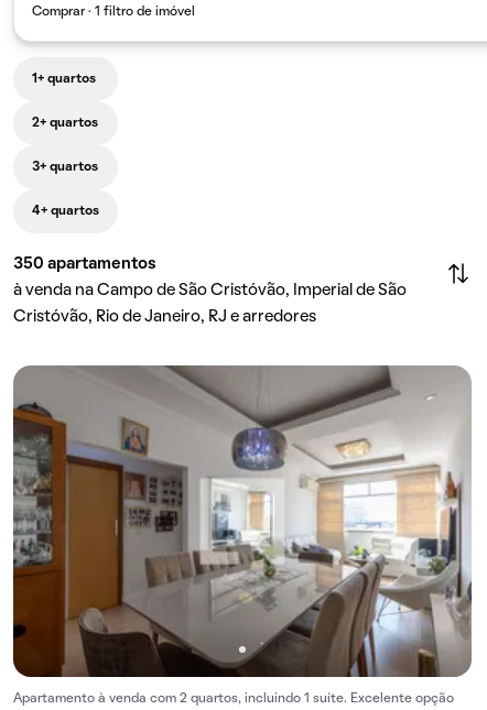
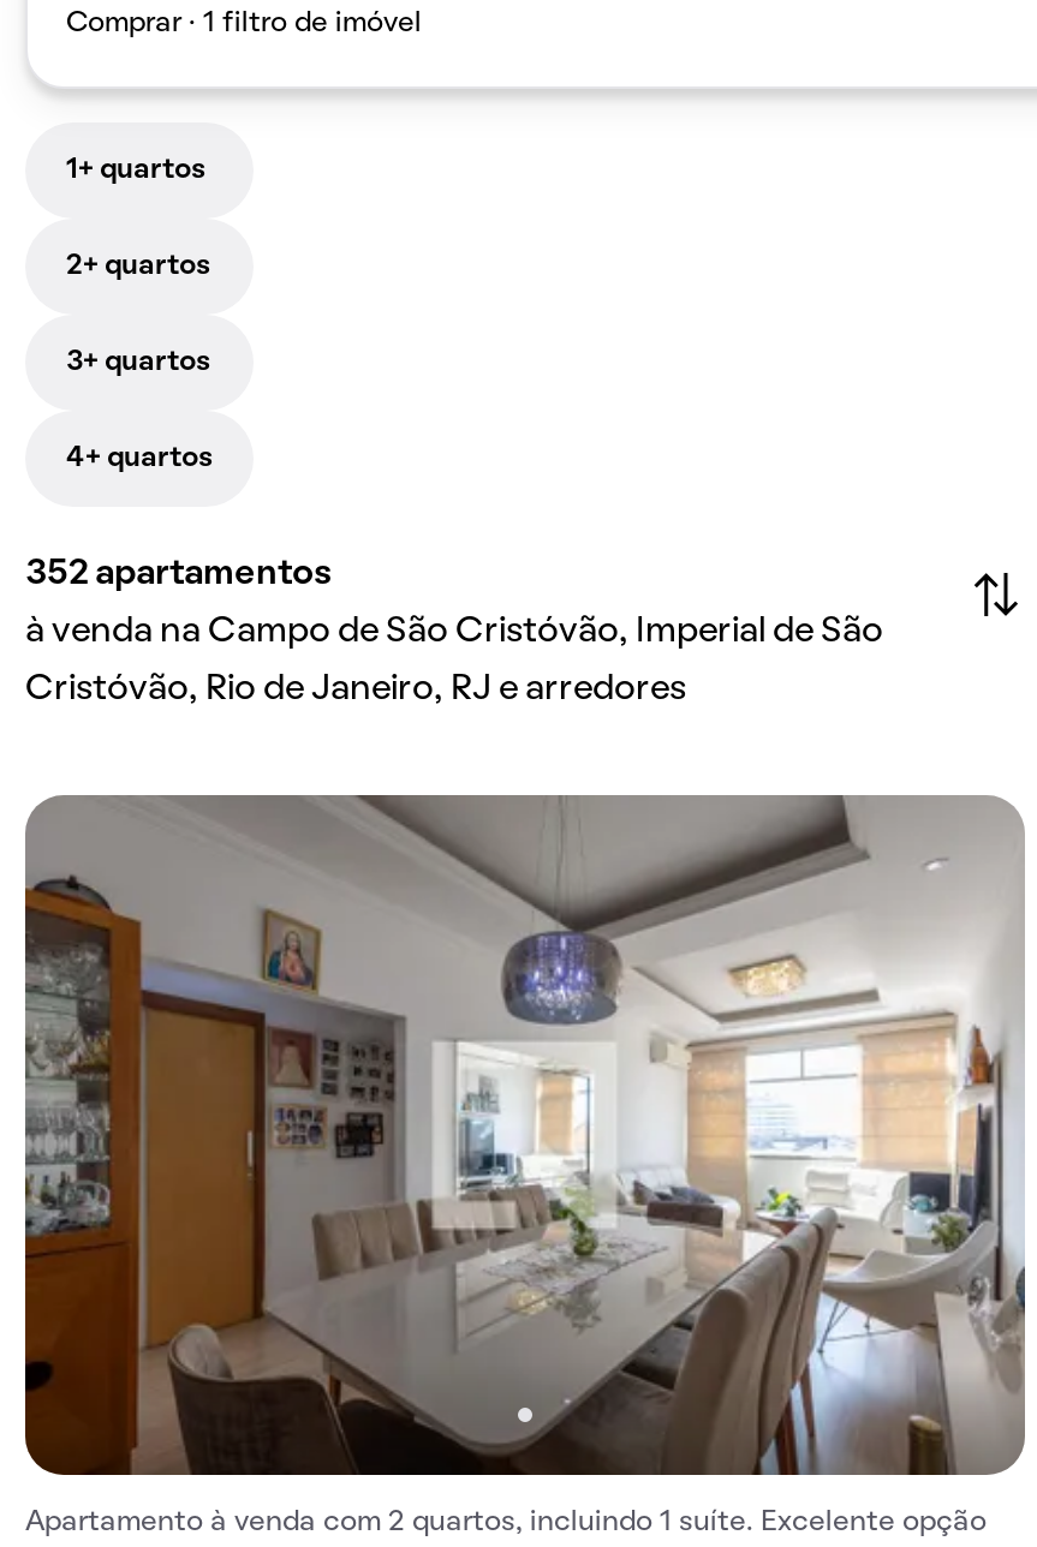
[13,256,156,272] 350 apartamentos -> [25,557,333,591] 352 apartamentos

